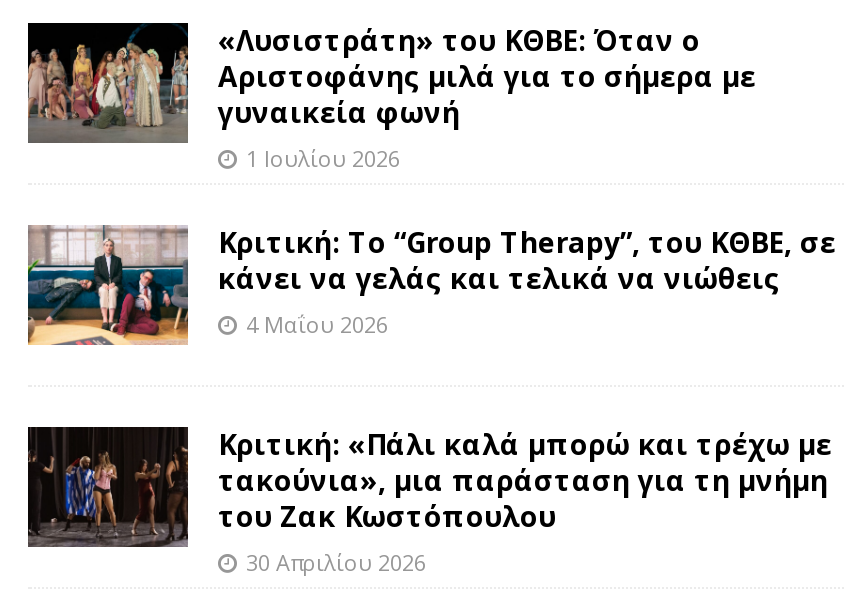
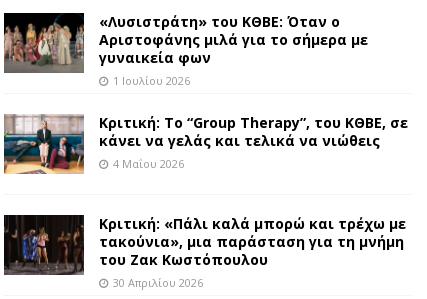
[218,93,460,131] γυναικεία φωνή -> [99,48,211,67] γυναικεία φων

